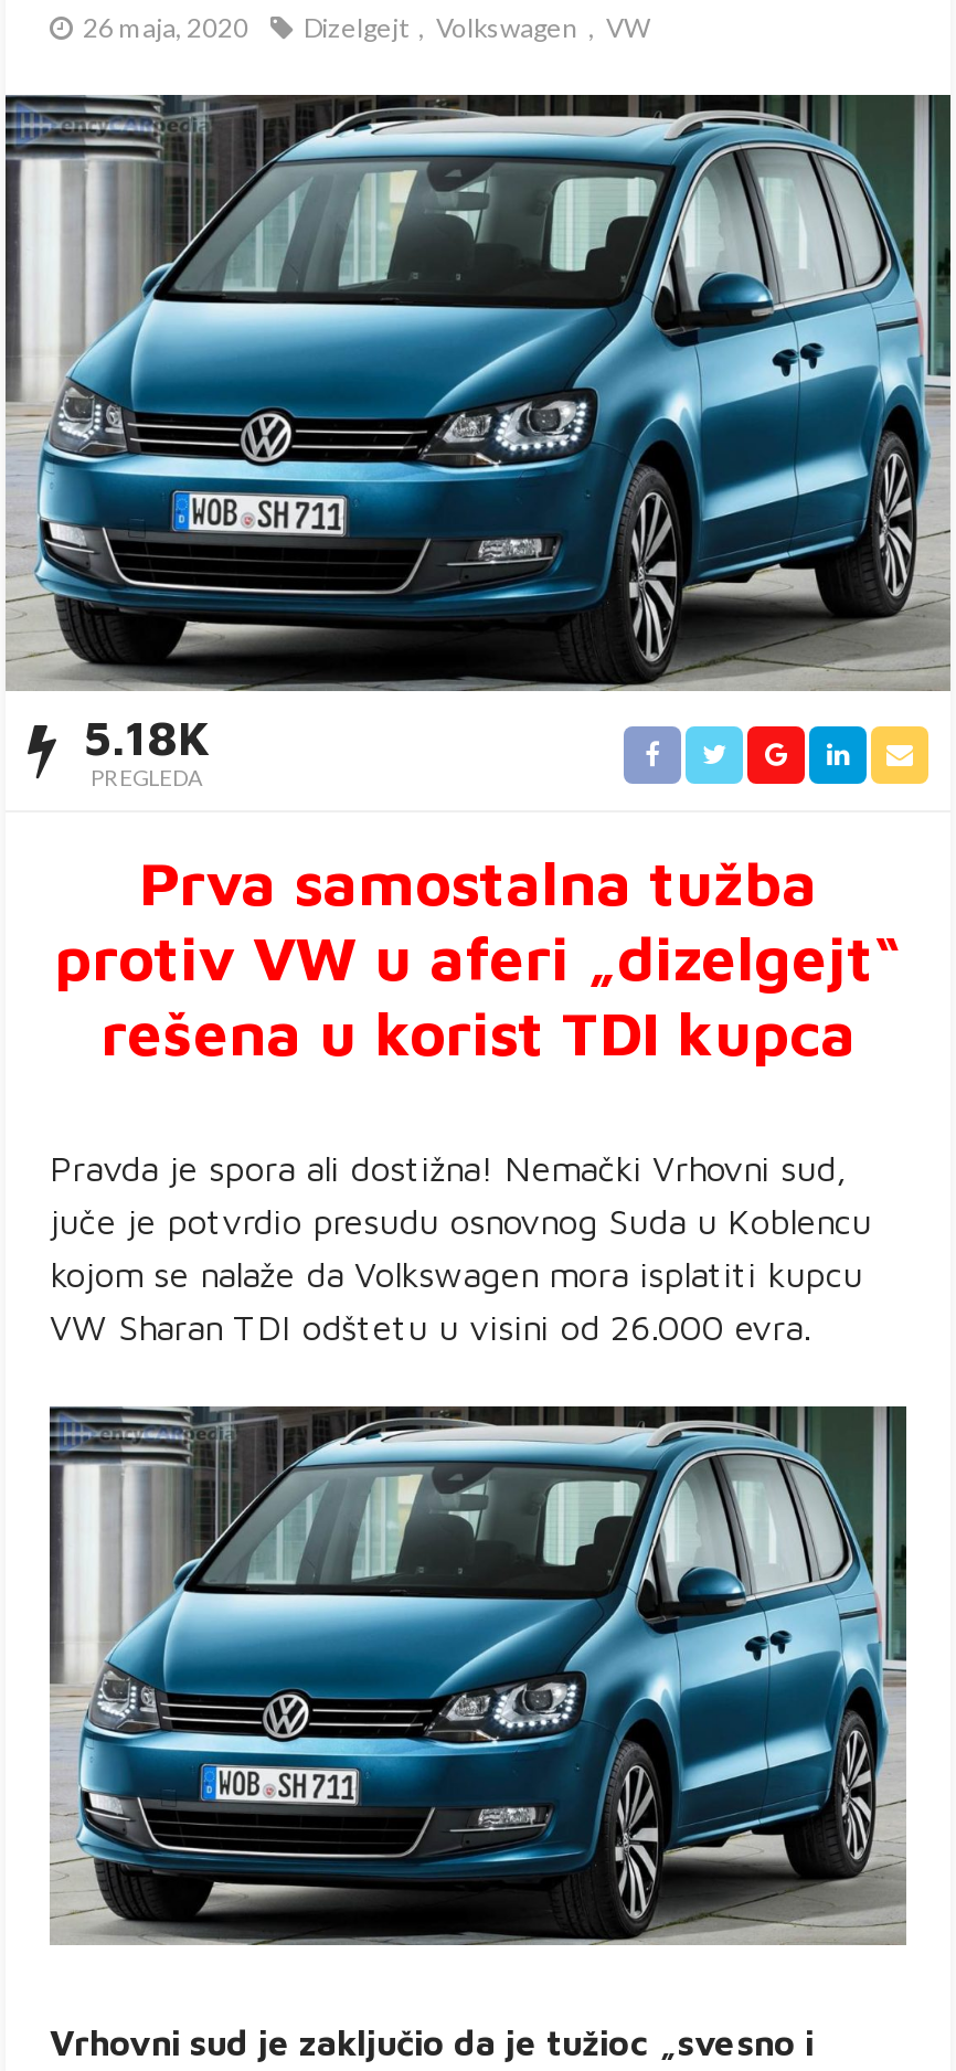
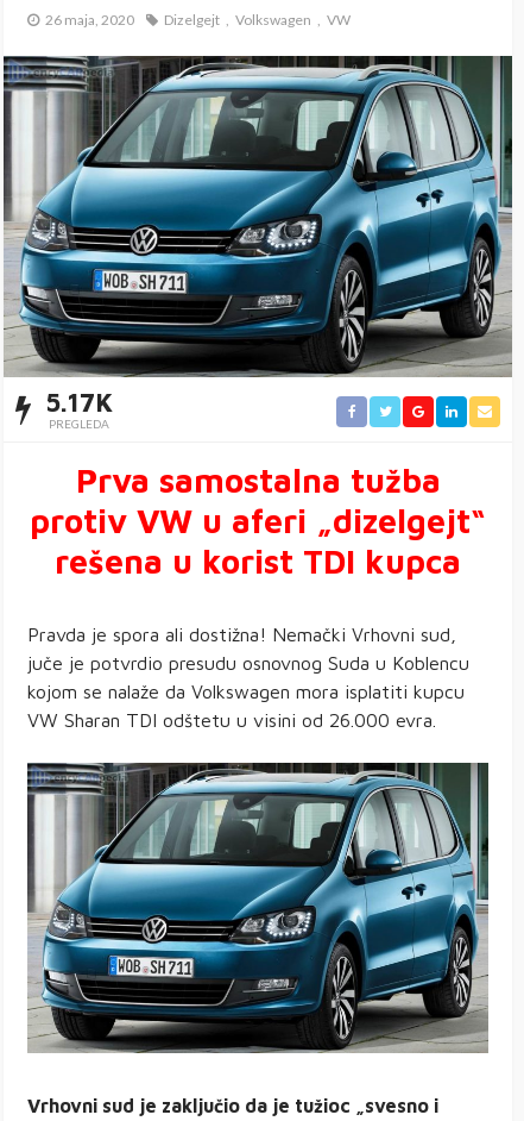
[83,708,211,765] 5.18K -> [45,386,113,417] 5.17K

